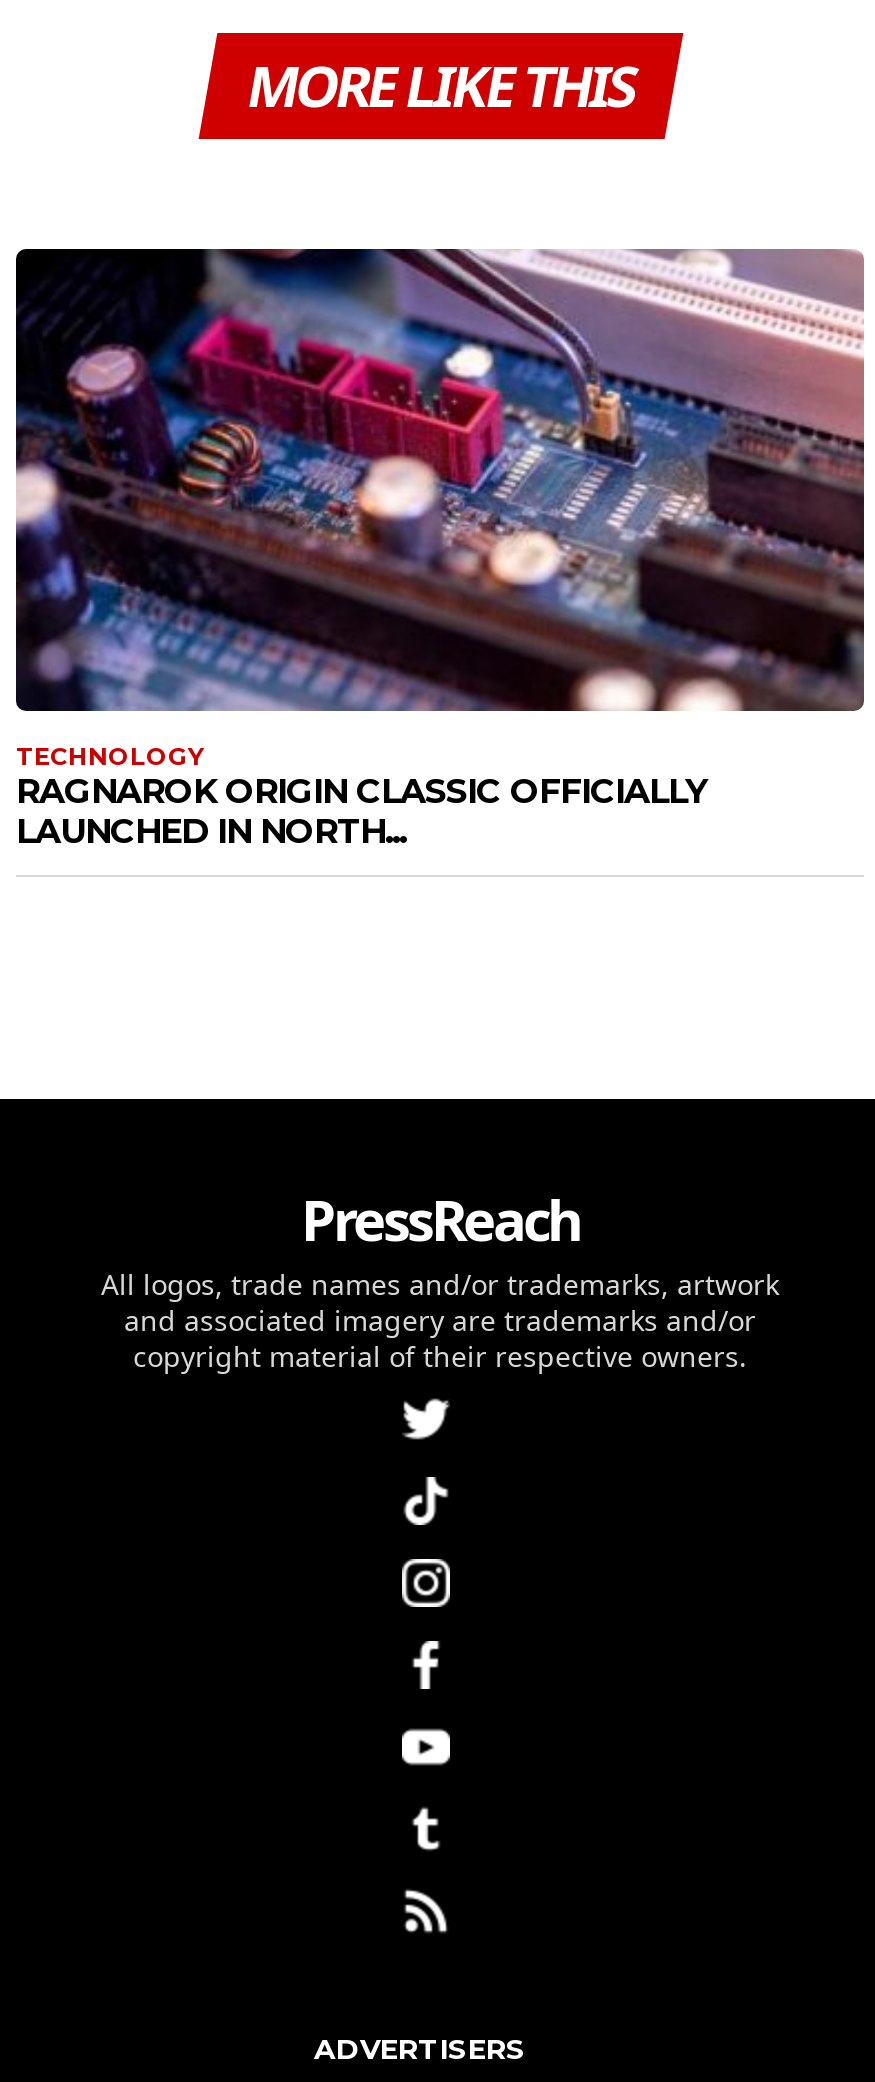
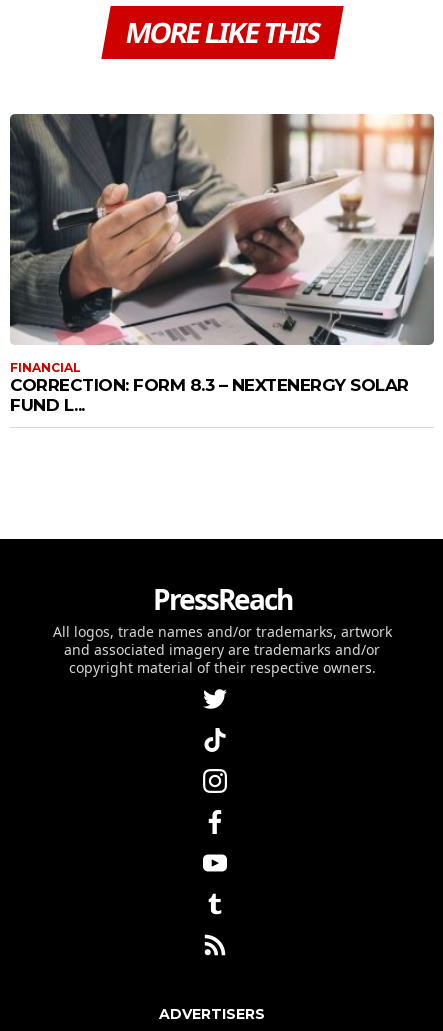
[14,247,866,851] [image] | TECHNOLOGY | RAGNAROK ORIGIN CLASSIC OFFICIALLY | LAUNCHED IN NORTH... -> [9,113,434,415] [image] | FINANCIAL | CORRECTION: FORM 8.3 – NEXTENERGY SOLAR | FUND L...

